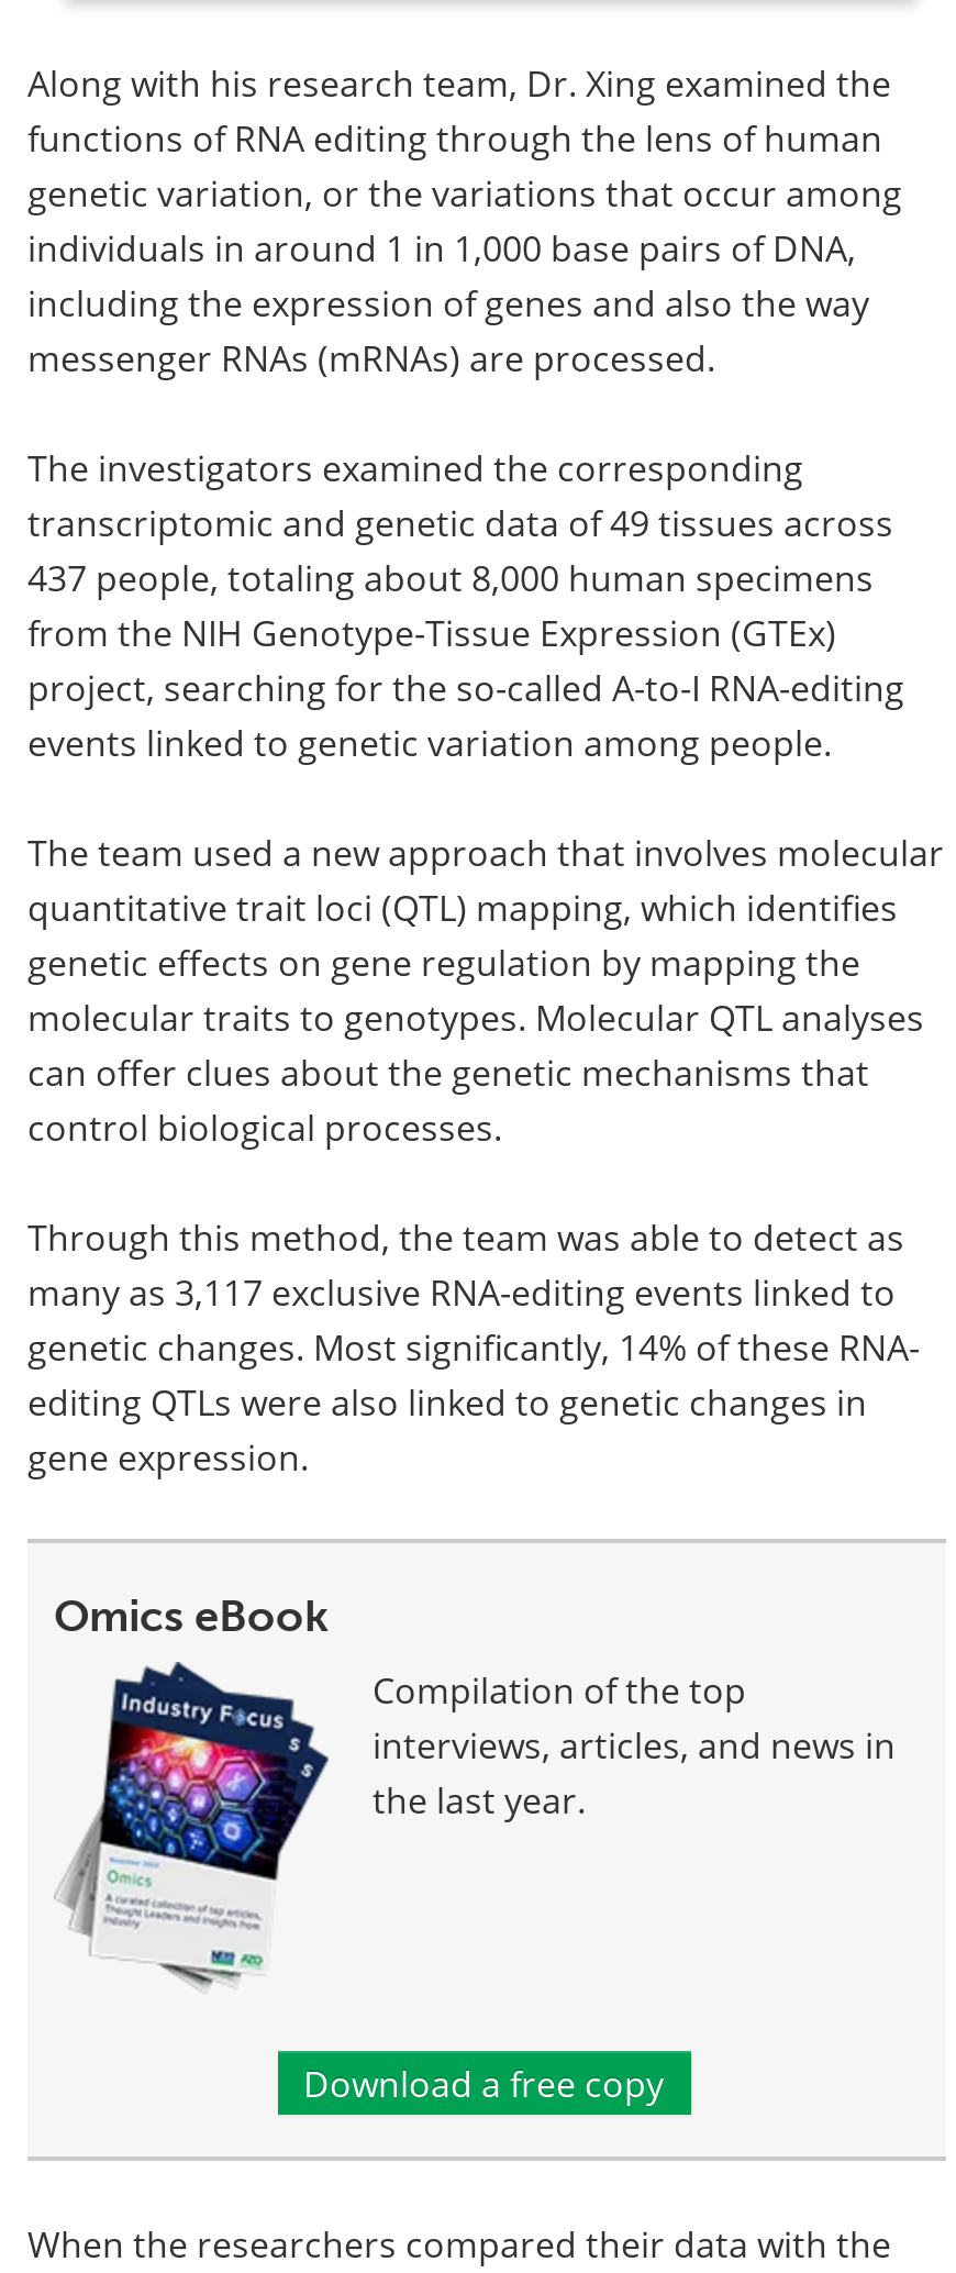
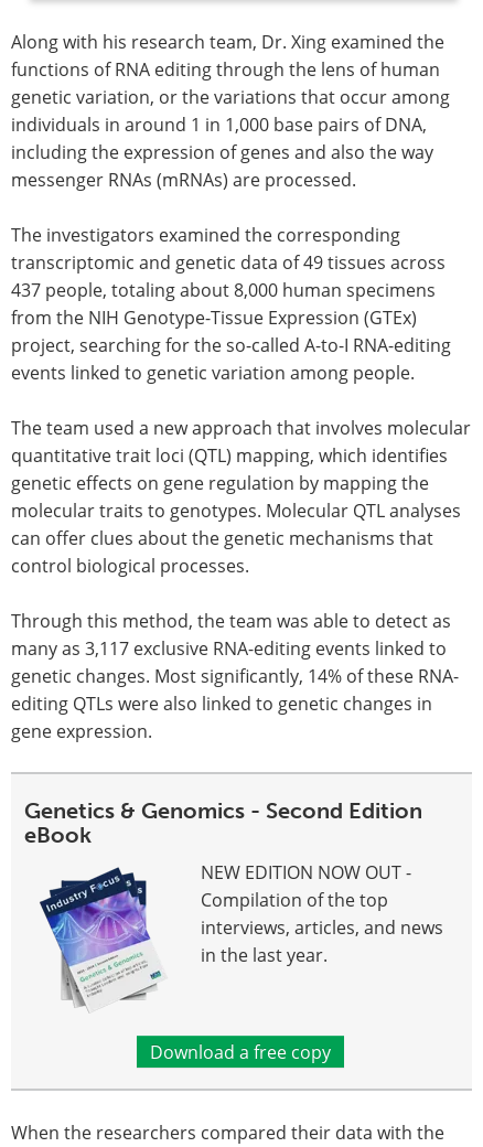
[54,1589,329,1642] Omics eBook -> [24,797,422,883] Genetics & Genomics - Second Edition | eBook | NEW EDITION NOW OUT -
moved [373,1666,746,1712] -> [201,888,388,911]: Compilation of the top
[60,1688,331,1987] [image] -> [39,885,163,1006] [image]

